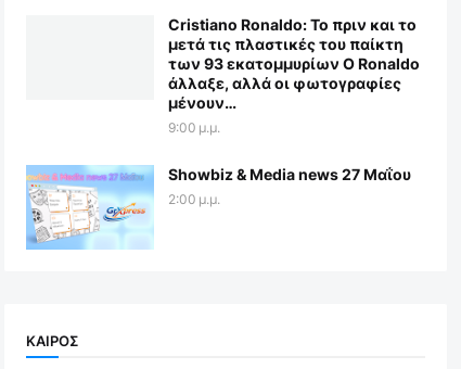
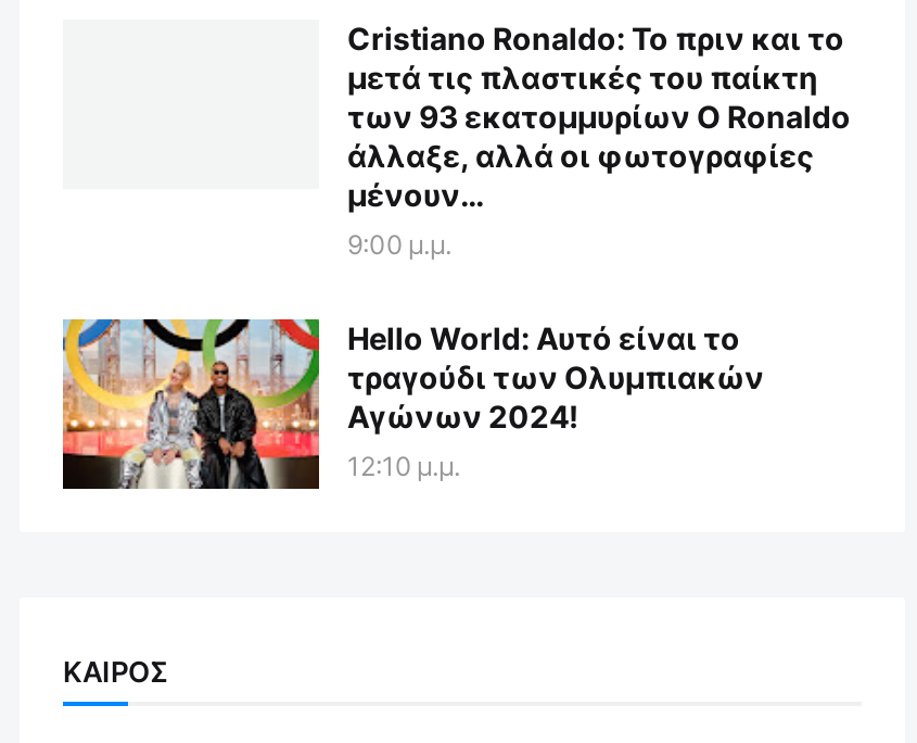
[25,164,411,251] [image] | Showbiz & Media news 27 Μαΐου | 2:00 μ.μ. -> [61,317,764,491] [image] | Hello World: Αυτό είναι το | τραγούδι των Ολυμπιακών | Αγώνων 2024! | 12:10 μ.μ.

